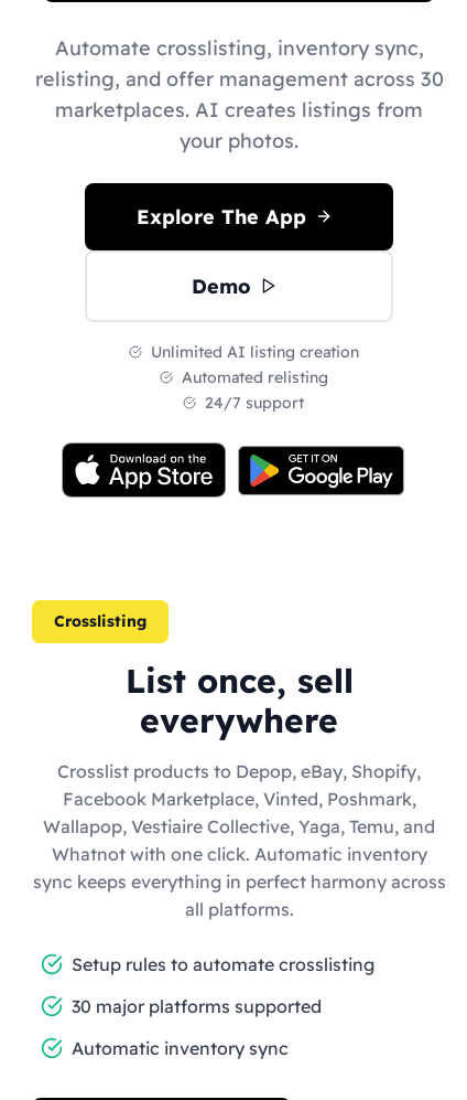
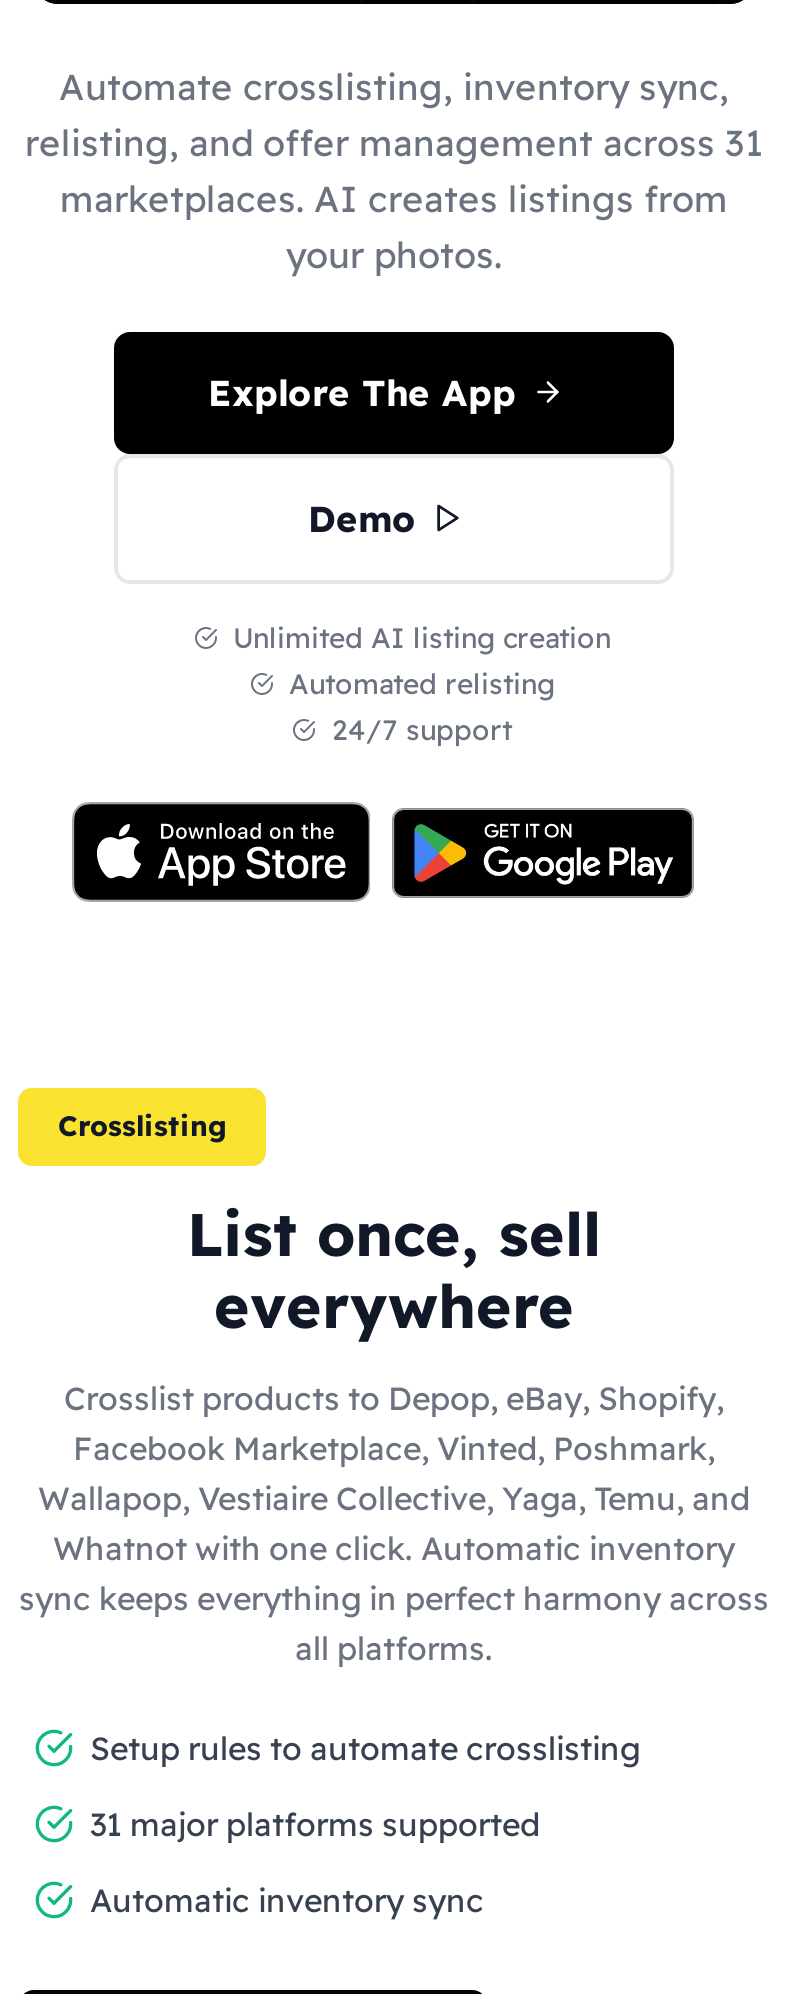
[35,66,443,91] relisting, and offer management across 30 -> [25,119,763,165] relisting, and offer management across 31
[72,995,322,1017] 30 major platforms supported -> [90,1803,540,1843] 31 major platforms supported

